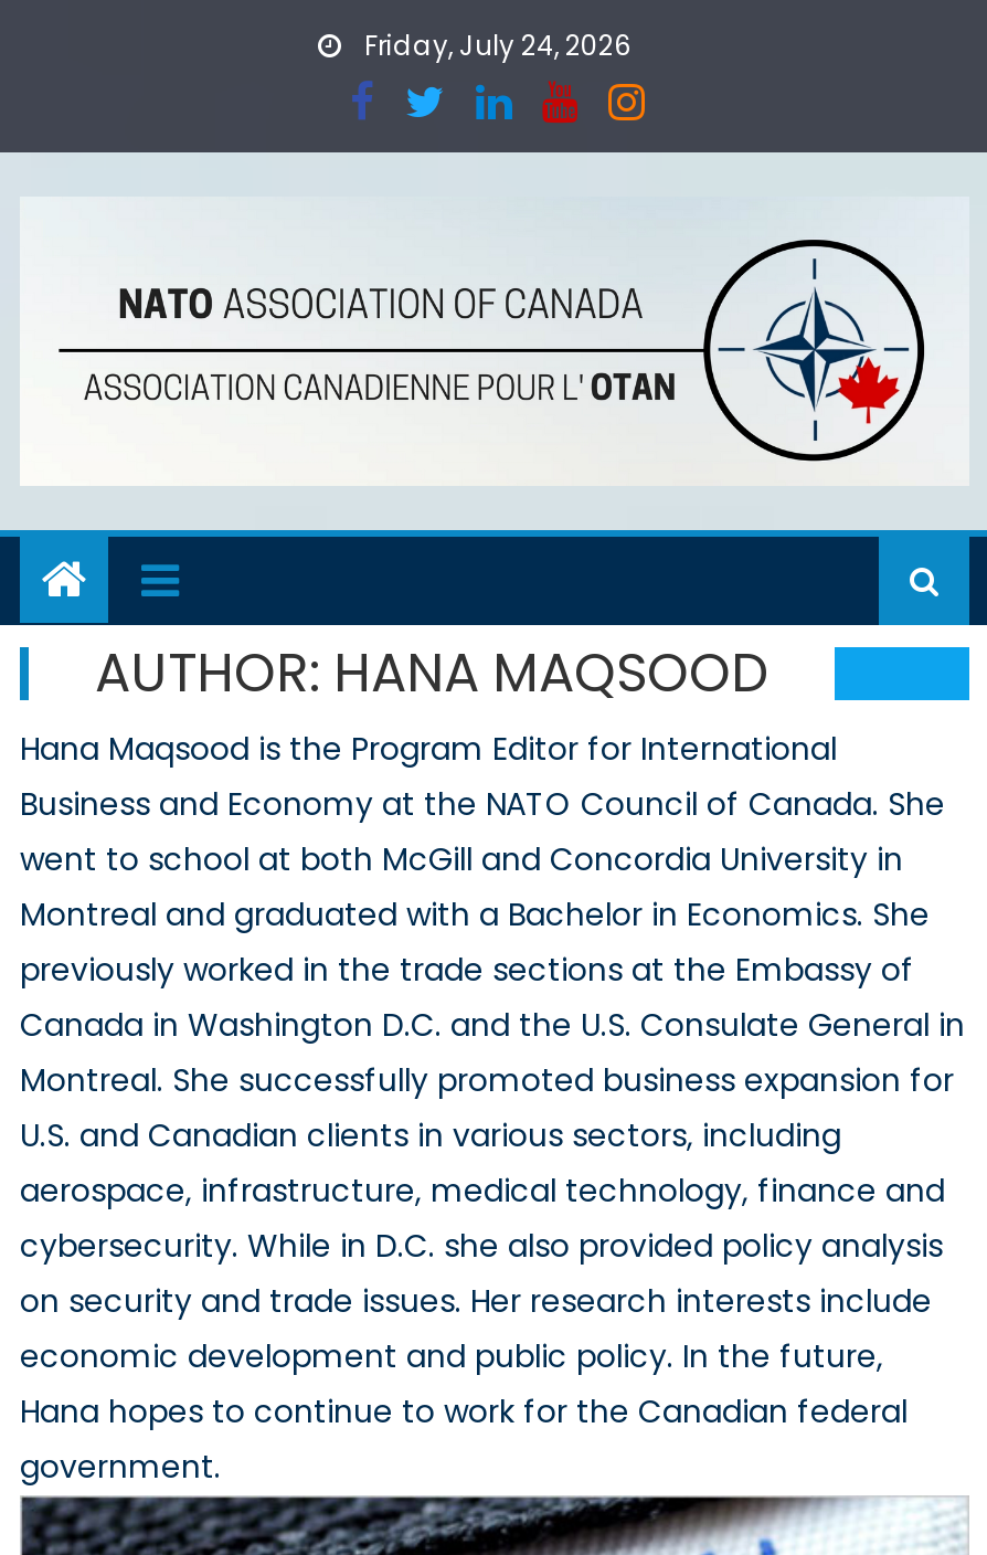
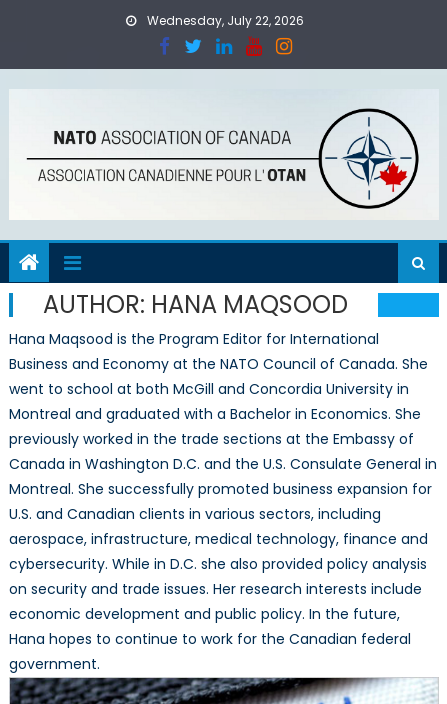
[358,27,632,64] Friday, July 24, 2026 -> [144,12,304,29] Wednesday, July 22, 2026

